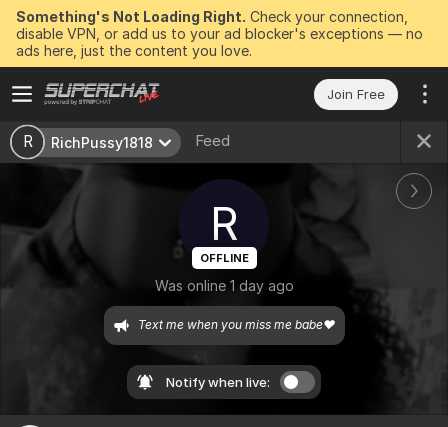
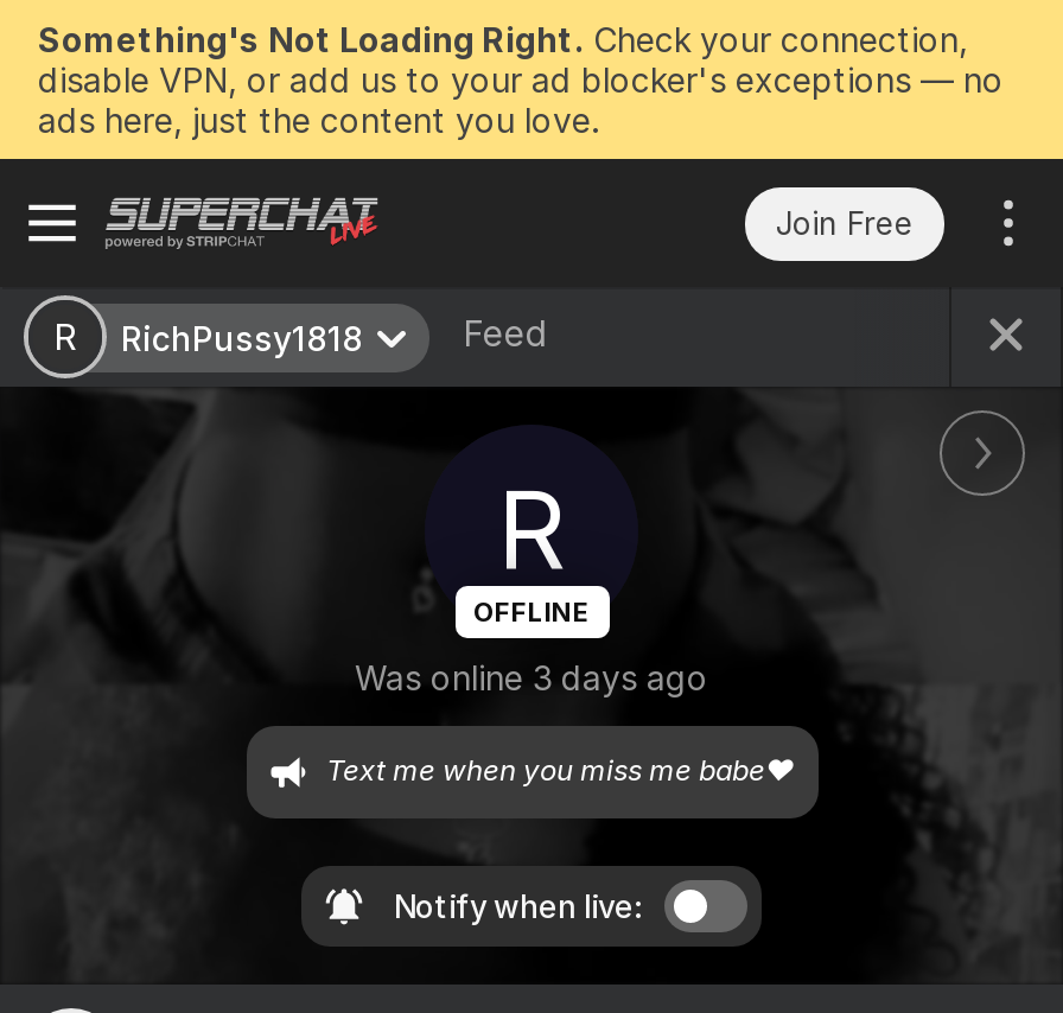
[154,277,293,294] Was online 1 day ago -> [355,658,708,698] Was online 3 days ago

